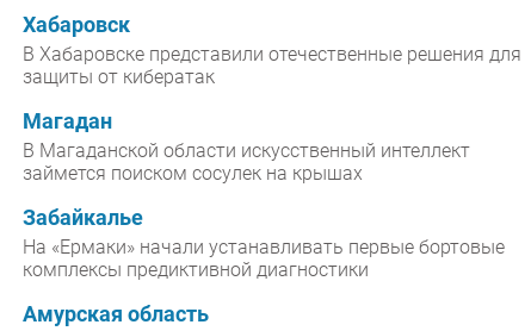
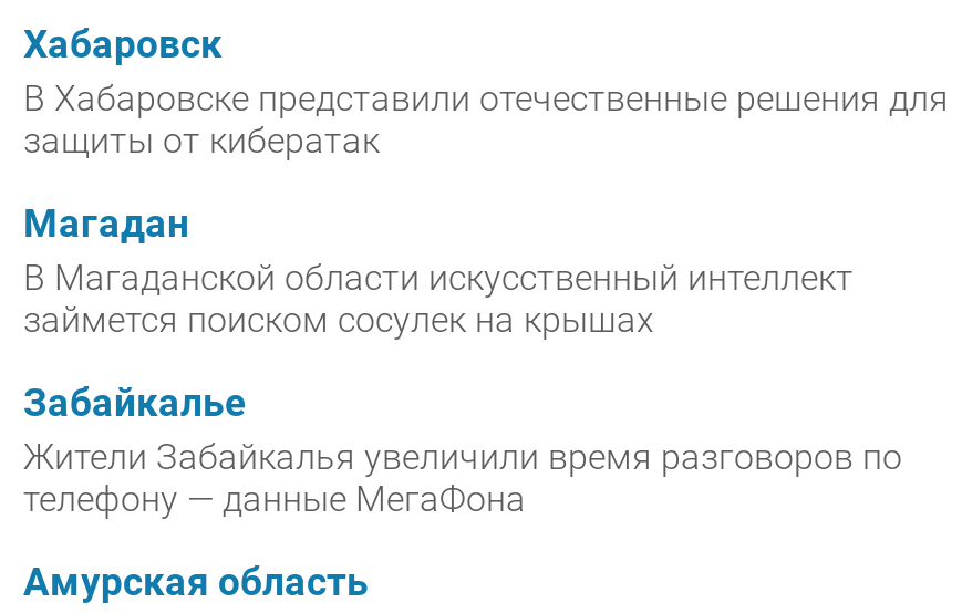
[23,236,505,281] На «Ермаки» начали устанавливать первые бортовые | комплексы предиктивной диагностики -> [23,436,902,520] Жители Забайкалья увеличили время разговоров по | телефону — данные МегаФона

